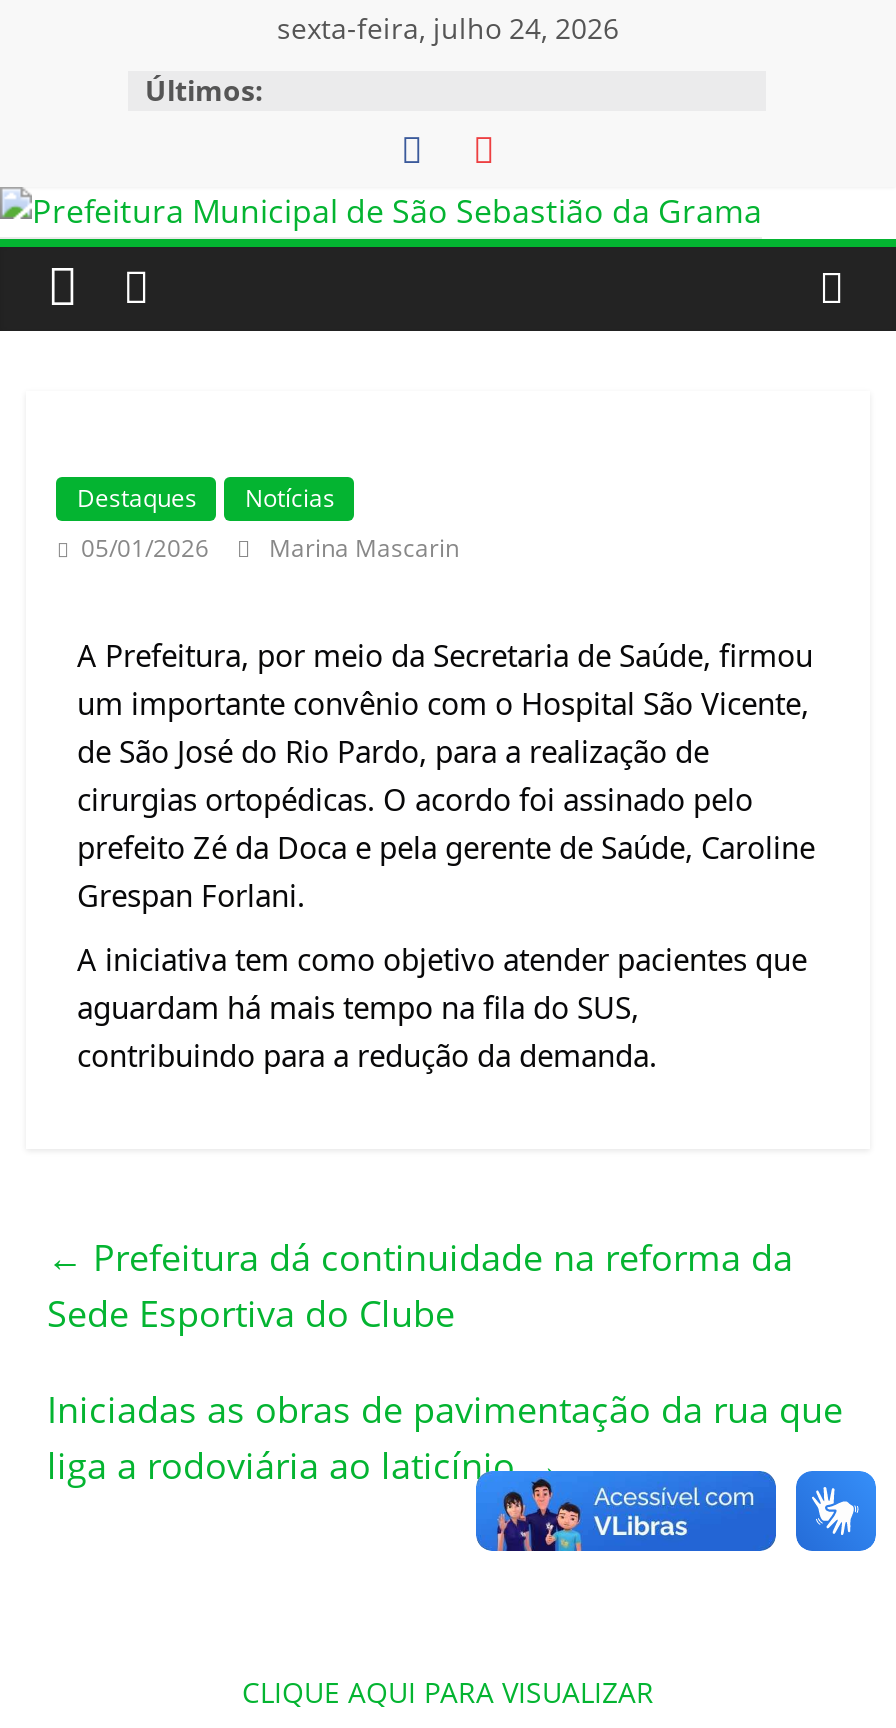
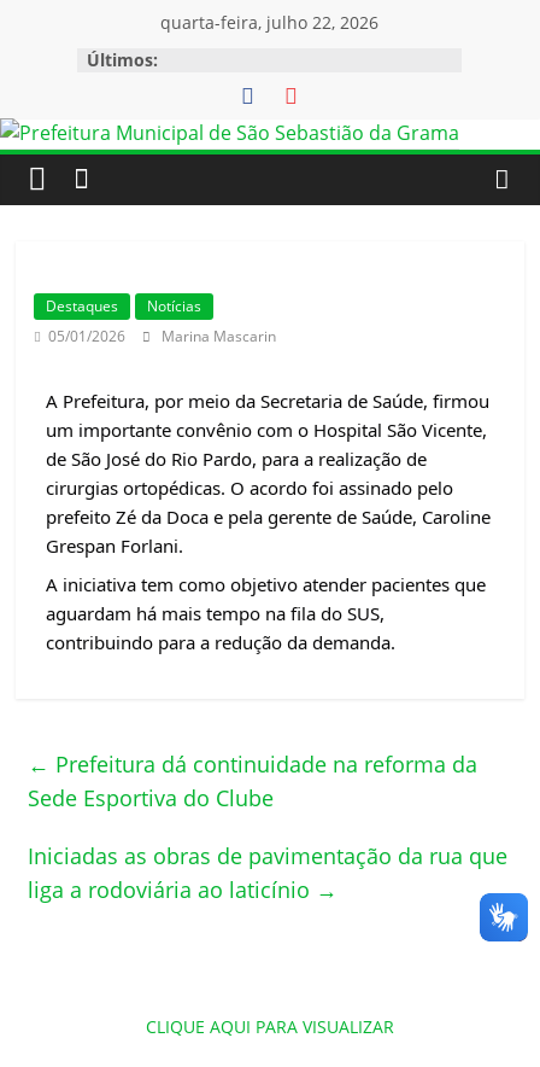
[277,9,619,47] sexta-feira, julho 24, 2026 -> [161,11,379,34] quarta-feira, julho 22, 2026
[474,1469,778,1553] [image] -> none

